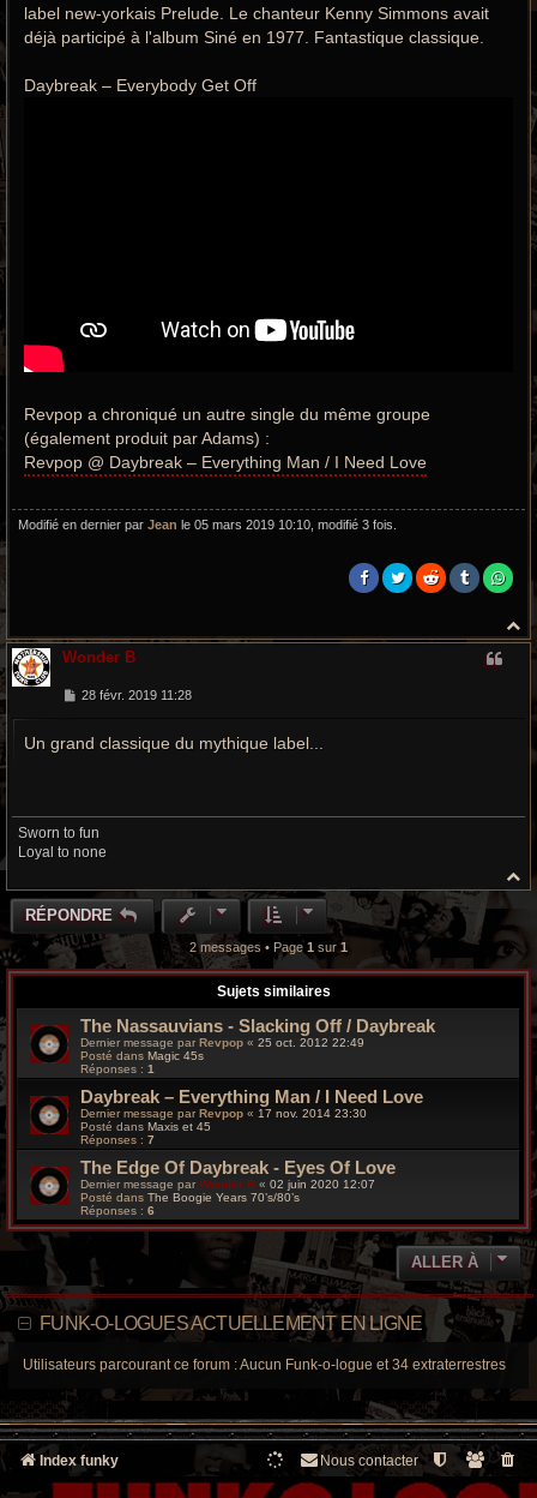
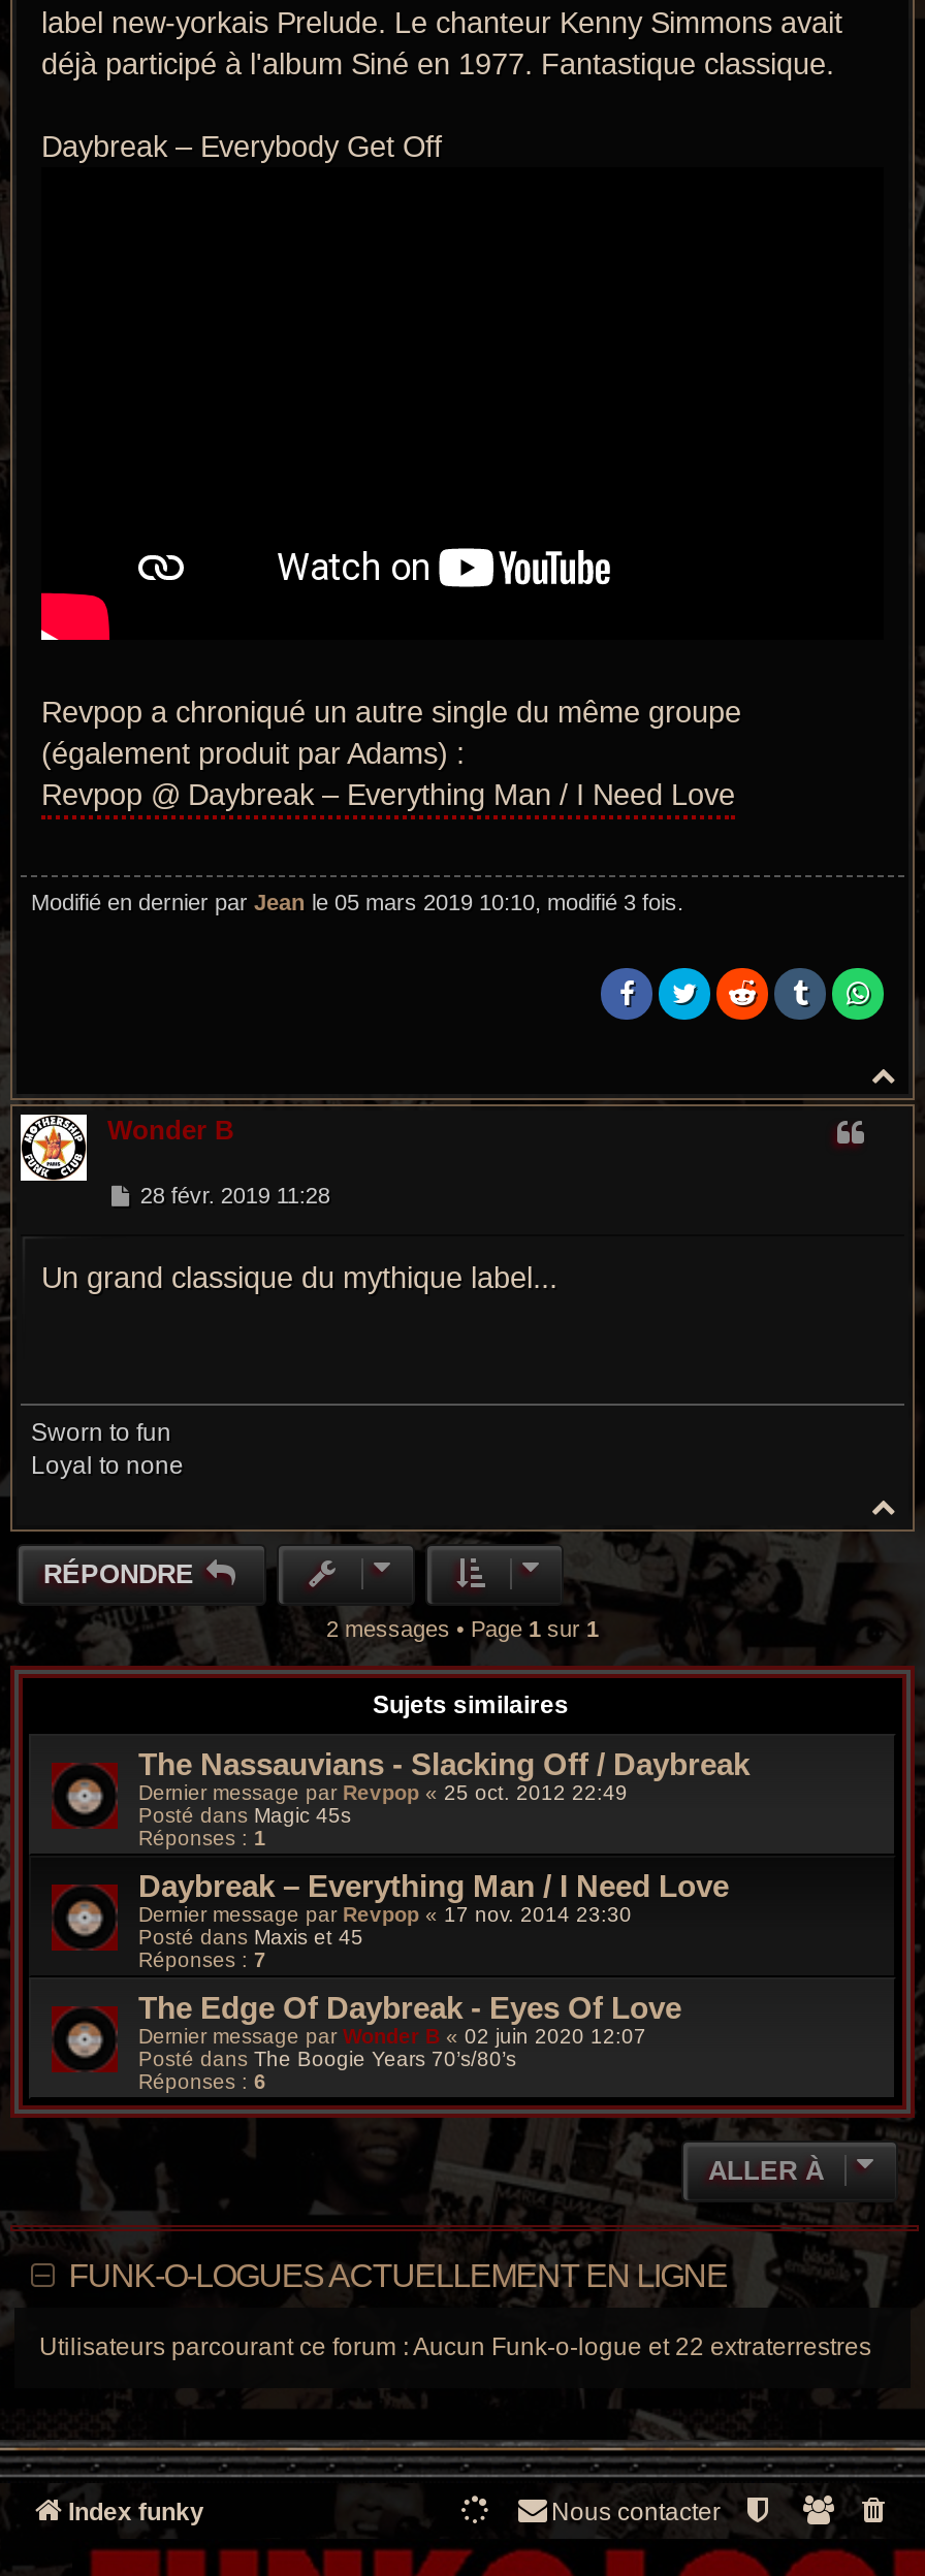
[23,1356,506,1373] Utilisateurs parcourant ce forum : Aucun Funk-o-logue et 34 extraterrestres -> [39,2332,871,2361] Utilisateurs parcourant ce forum : Aucun Funk-o-logue et 22 extraterrestres

